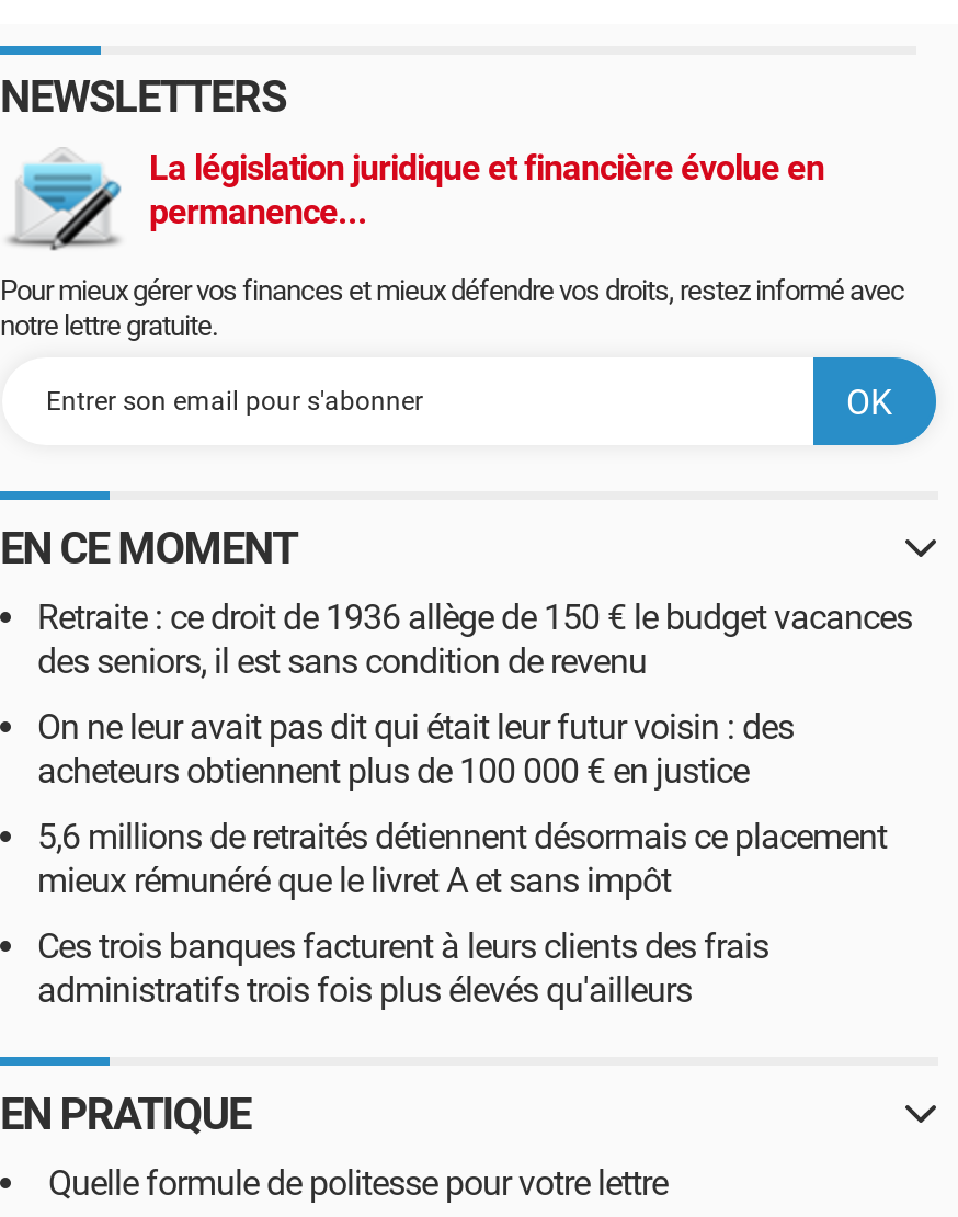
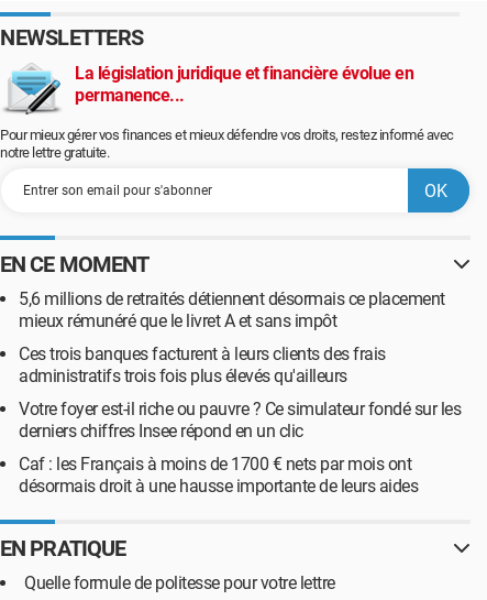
[37,596,912,792] Retraite : ce droit de 1936 allège de 150 € le budget vacances | des seniors, il est sans condition de revenu | On ne leur avait pas dit qui était leur futur voisin : des | acheteurs obtiennent plus de 100 000 € en justice -> none
moved [37,816,887,1011] -> [19,288,445,386]: 5,6 millions de retraités détiennent désormais ce placement | mieux rémunéré que le livret A et sans impôt | Ces trois banques facturent à leurs clients des frais | administratifs trois fois plus élevés qu'ailleurs
none -> [19,399,461,497] Votre foyer est-il riche ou pauvre ? Ce simulateur fondé sur les | derniers chiffres Insee répond en un clic | Caf : les Français à moins de 1700 € nets par mois ont | désormais droit à une hausse importante de leurs aides

